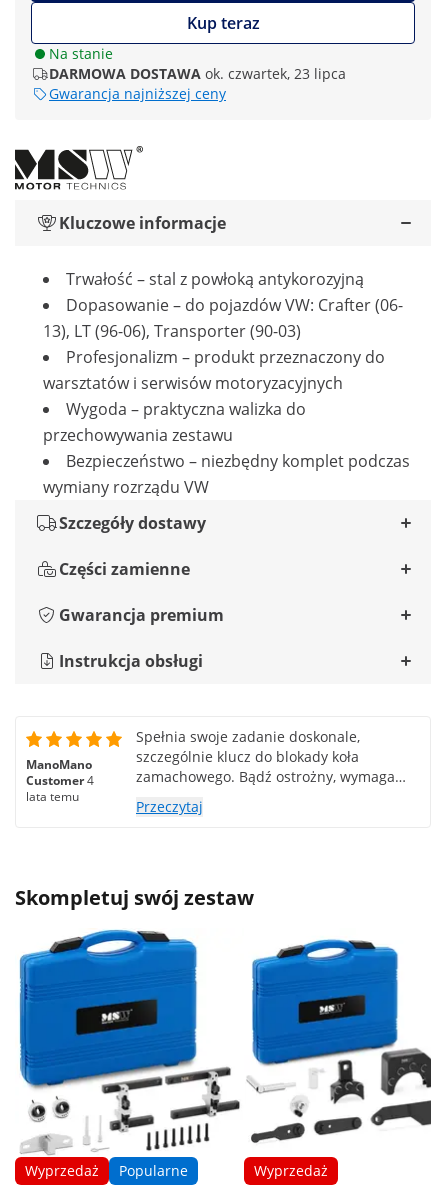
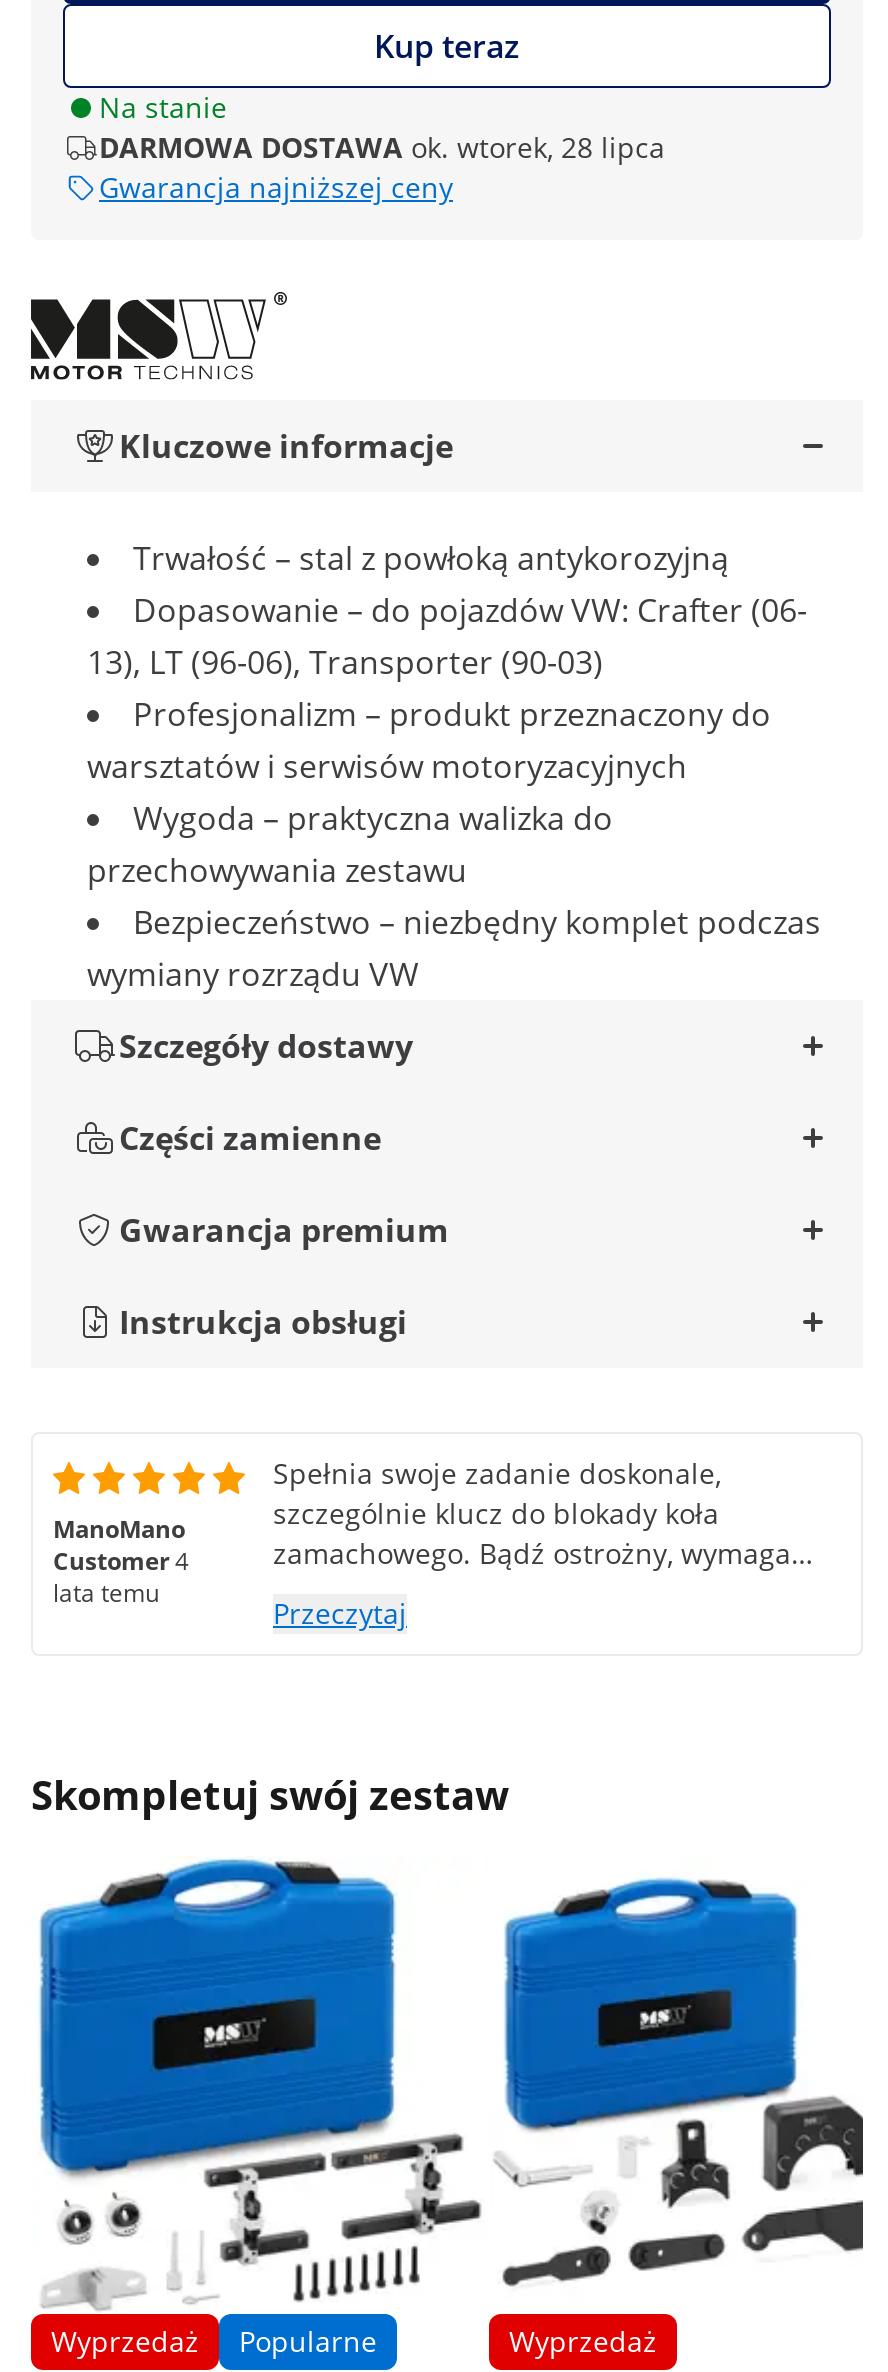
[49,64,346,83] DARMOWA DOSTAWA ok. czwartek, 23 lipca -> [99,128,665,166] DARMOWA DOSTAWA ok. wtorek, 28 lipca

